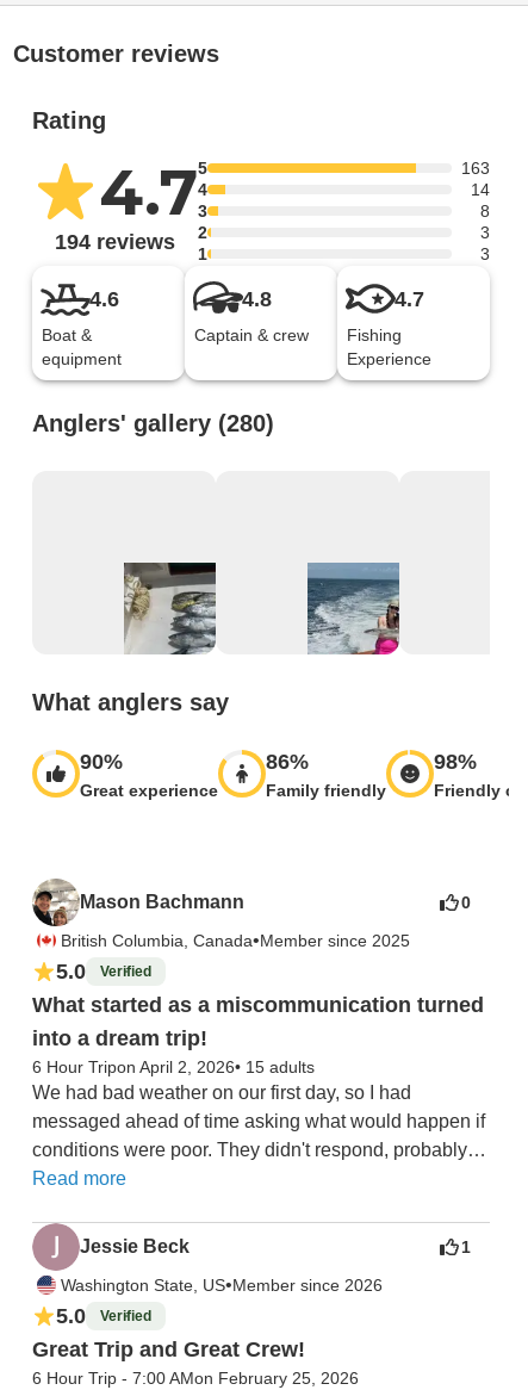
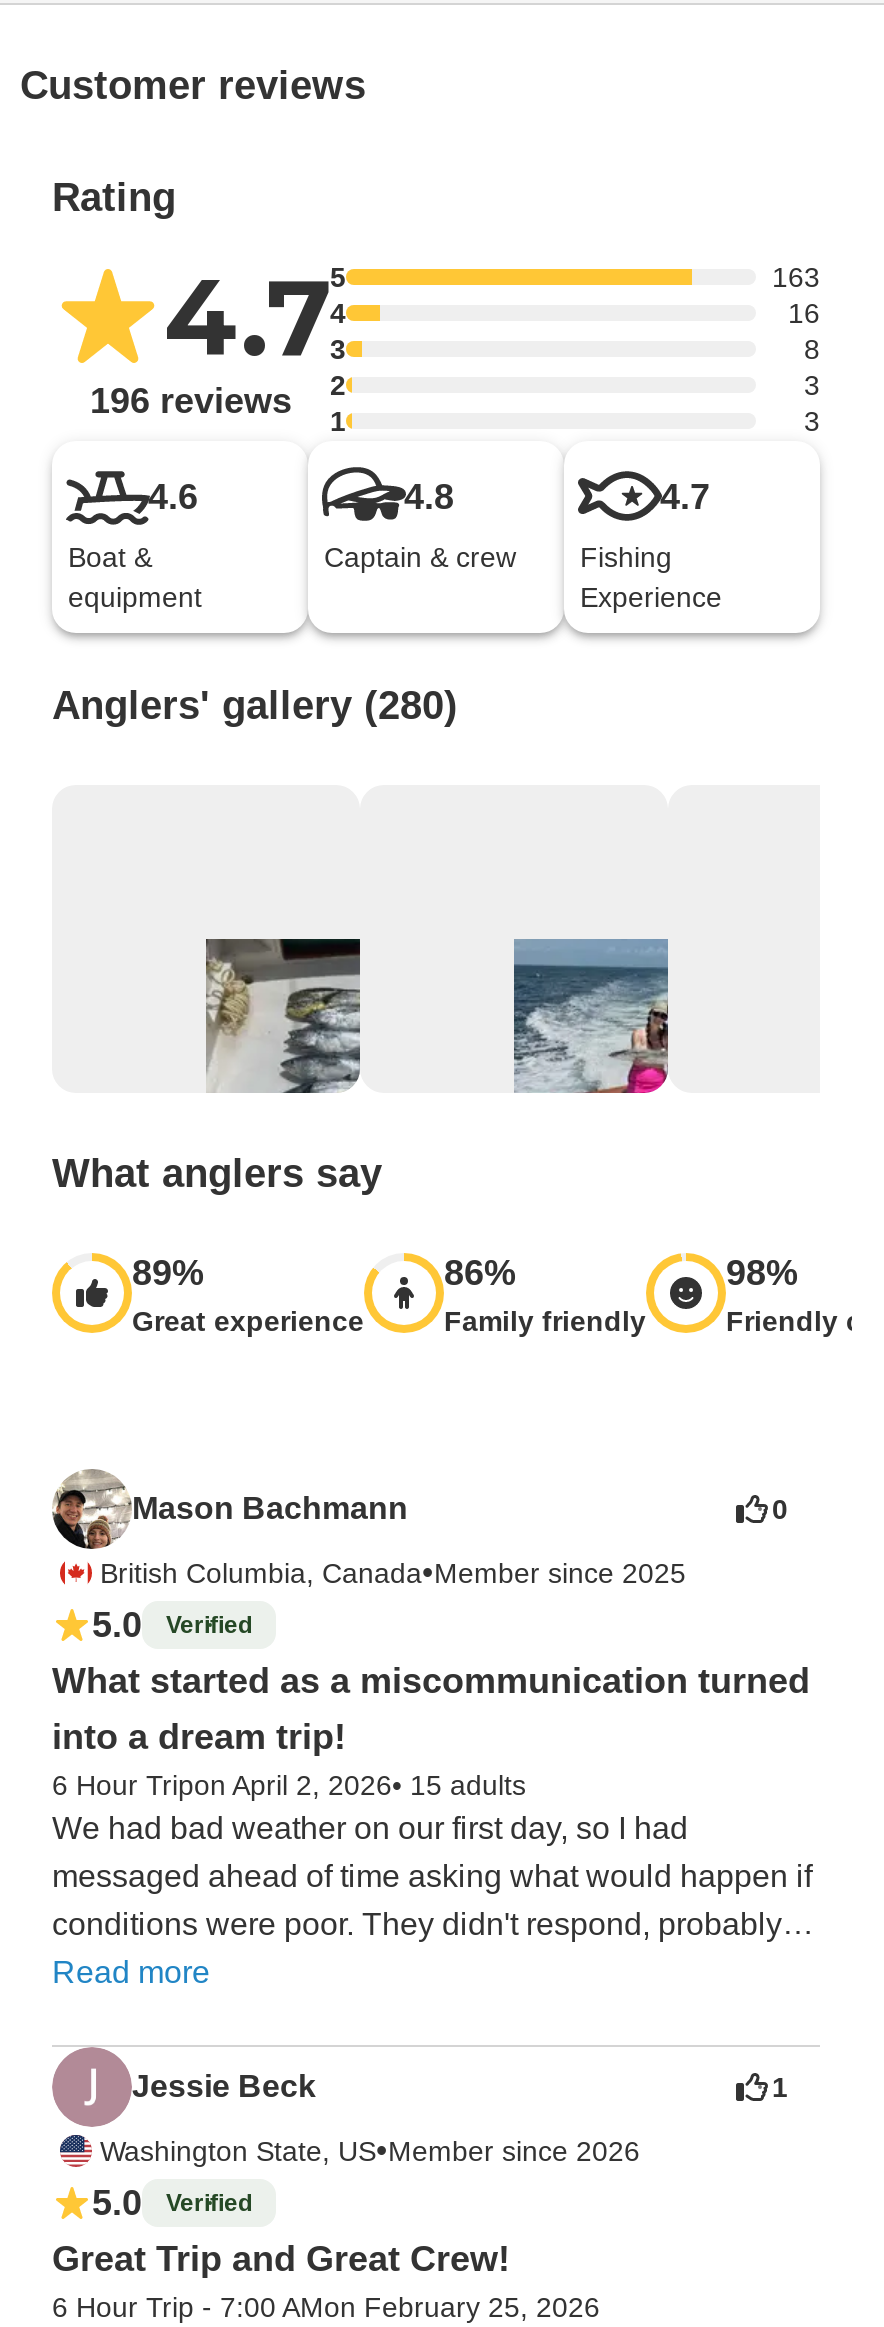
[471,180,490,199] 14 -> [788,296,820,328] 16
[55,222,207,263] 194 reviews 2 1 -> [90,368,346,436] 196 reviews 2 1
[80,749,123,773] 90% -> [132,1252,204,1292] 89%

